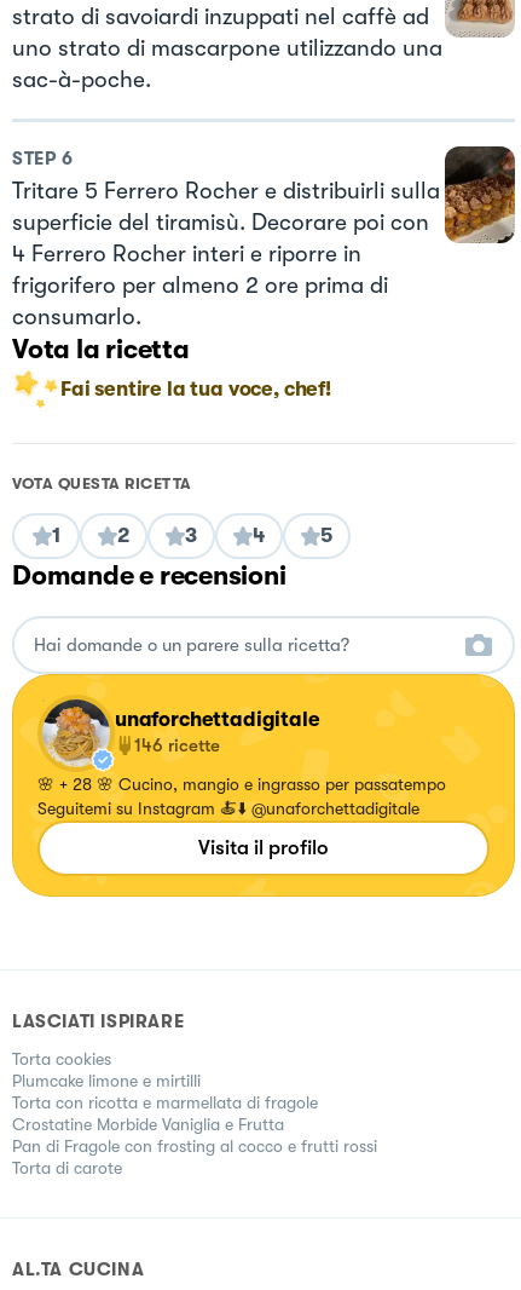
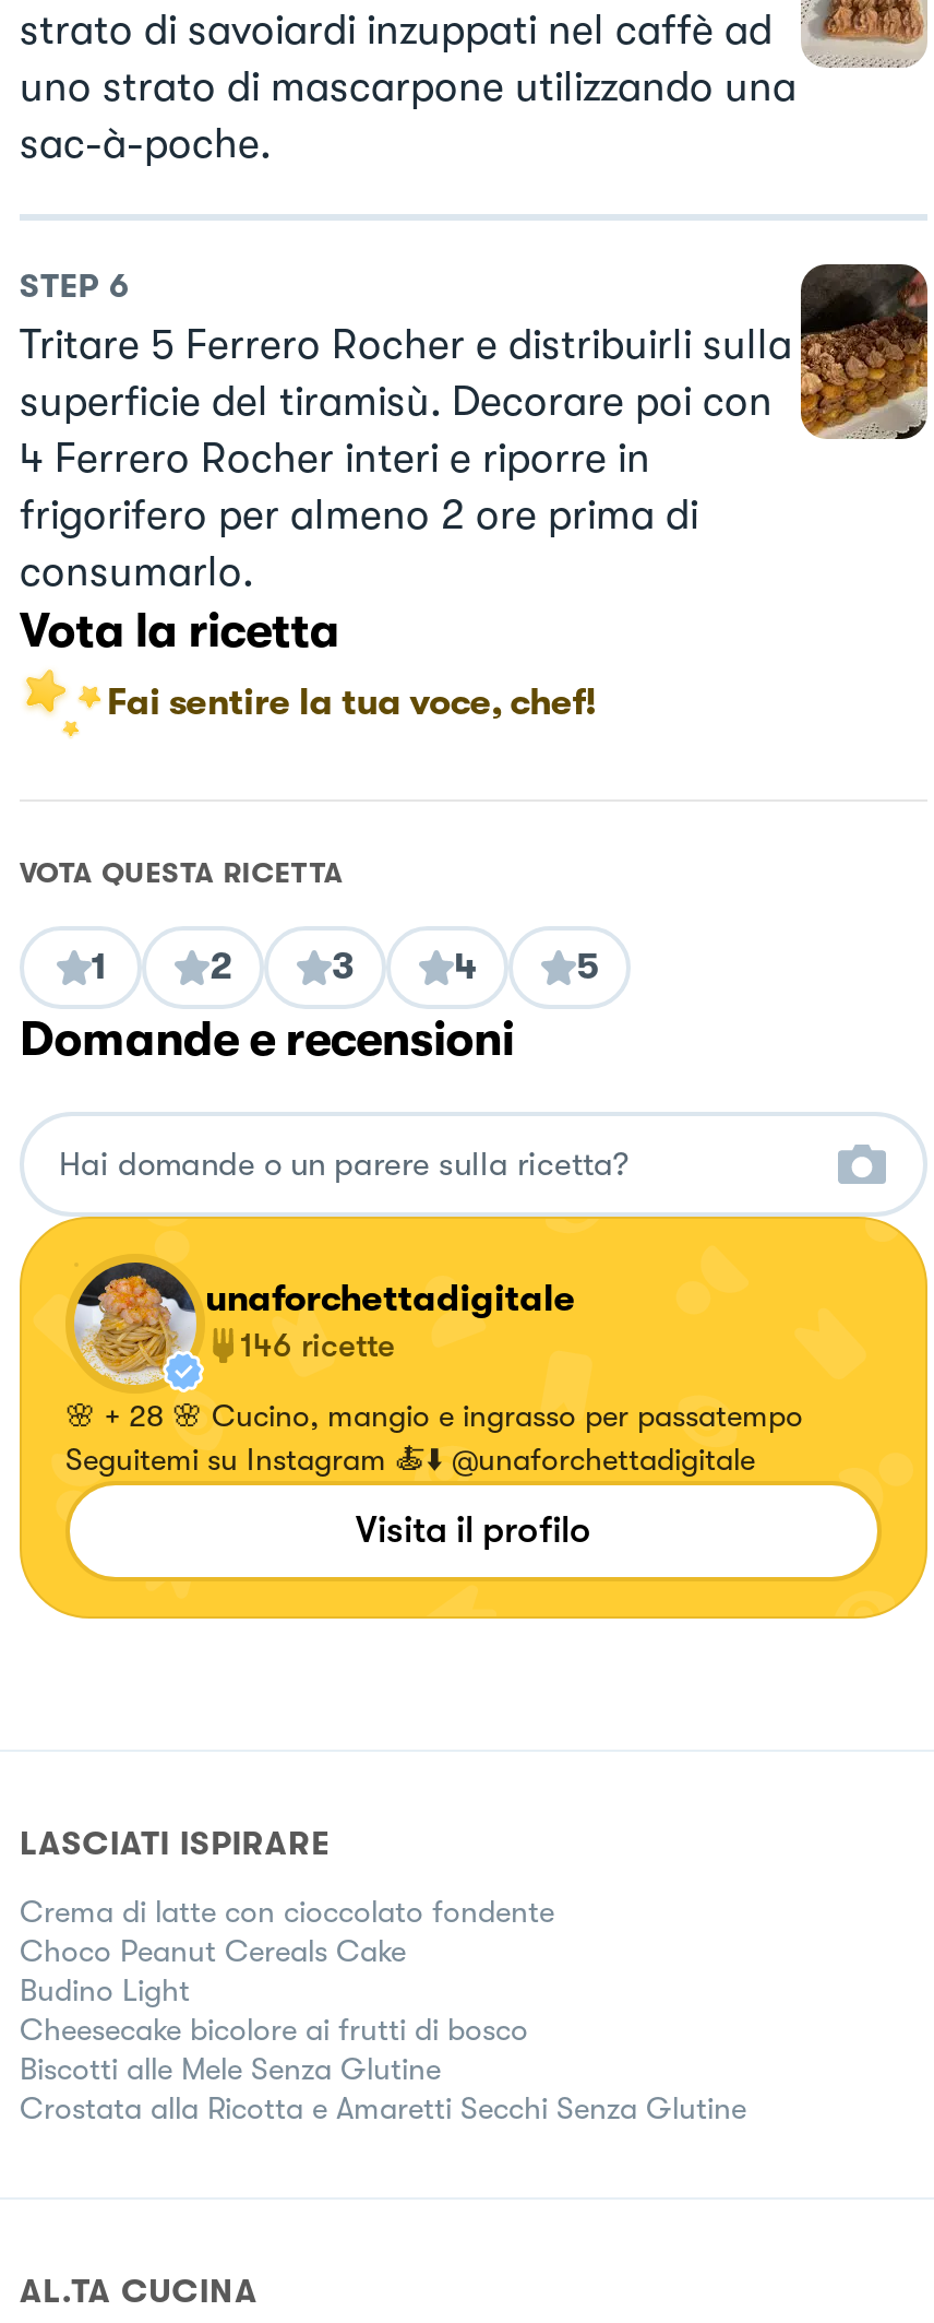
[12,1049,377,1178] Torta cookies | Plumcake limone e mirtilli | Torta con ricotta e marmellata di fragole | Crostatine Morbide Vaniglia e Frutta | Pan di Fragole con frosting al cocco e frutti rossi | Torta di carote -> [20,1894,746,2126] Crema di latte con cioccolato fondente | Choco Peanut Cereals Cake | Budino Light | Cheesecake bicolore ai frutti di bosco | Biscotti alle Mele Senza Glutine | Crostata alla Ricotta e Amaretti Secchi Senza Glutine

